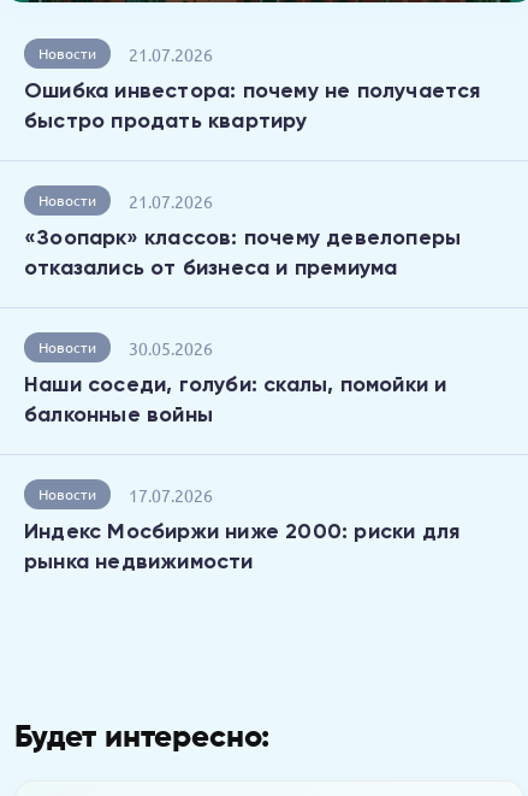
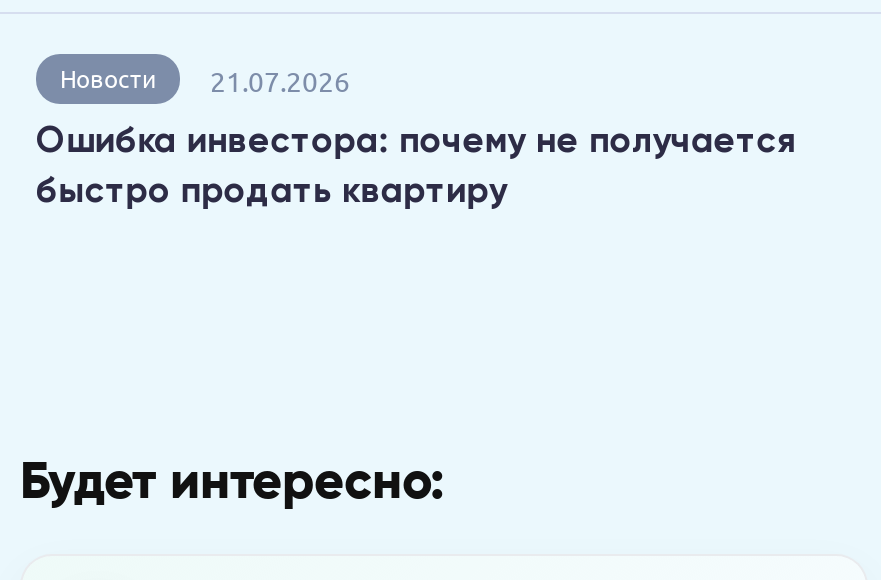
[24,190,461,575] Новости | 21.07.2026 | «Зоопарк» классов: почему девелоперы | отказались от бизнеса и премиума | Новости | 30.05.2026 | Наши соседи, голуби: скалы, помойки и | балконные войны | Новости | 17.07.2026 | Индекс Мосбиржи ниже 2000: риски для | рынка недвижимости -> none

